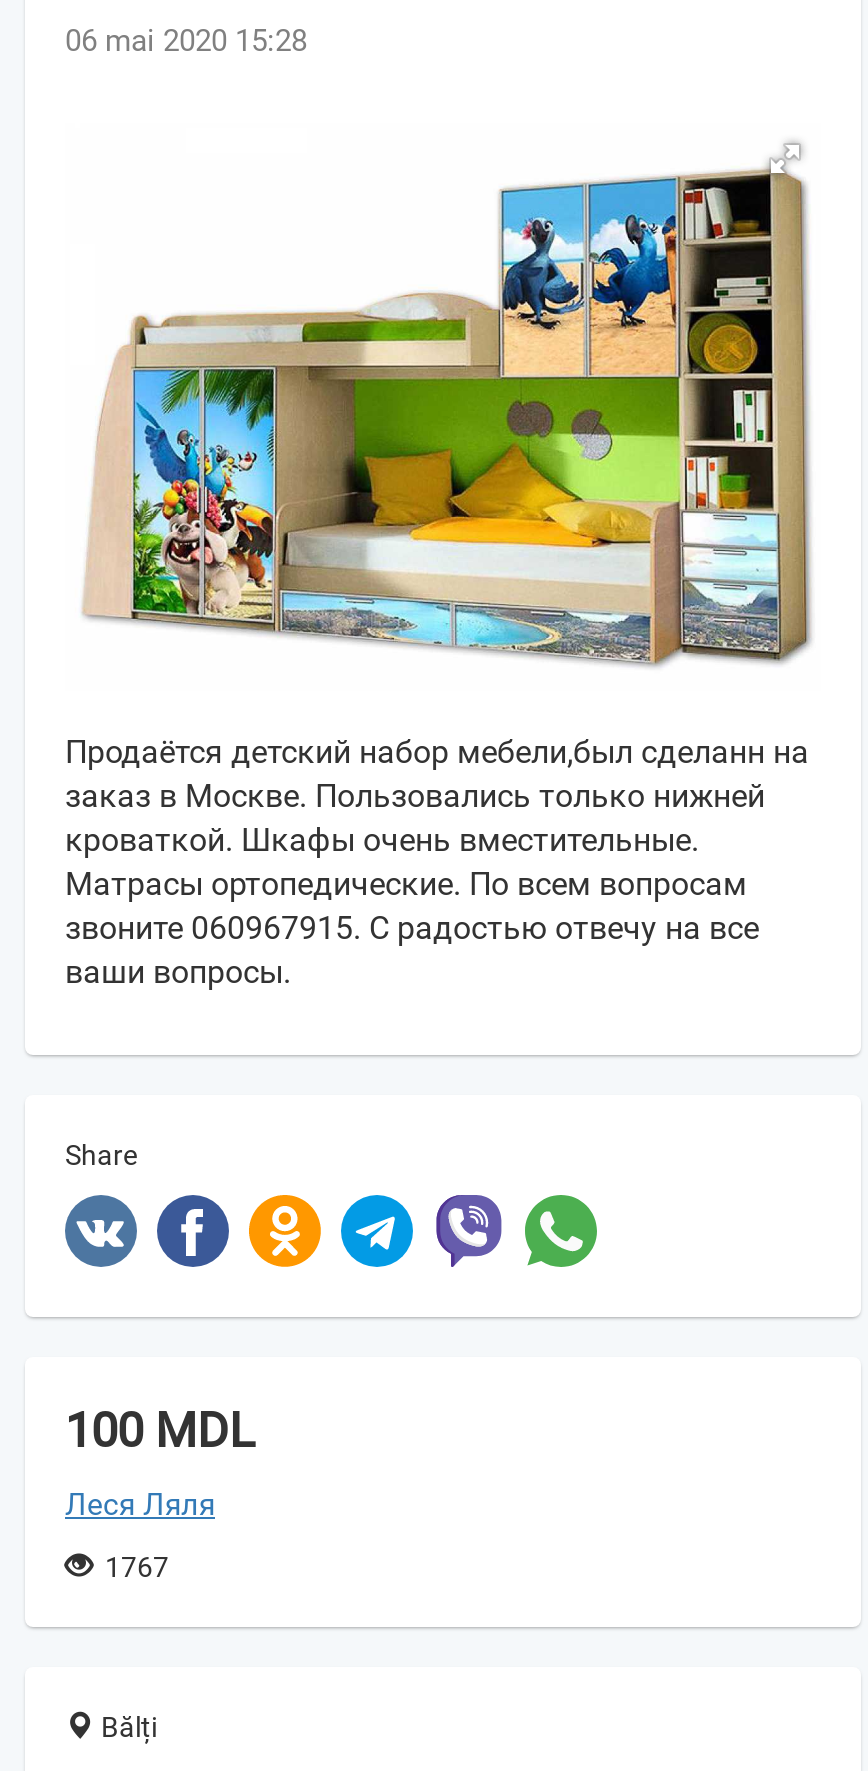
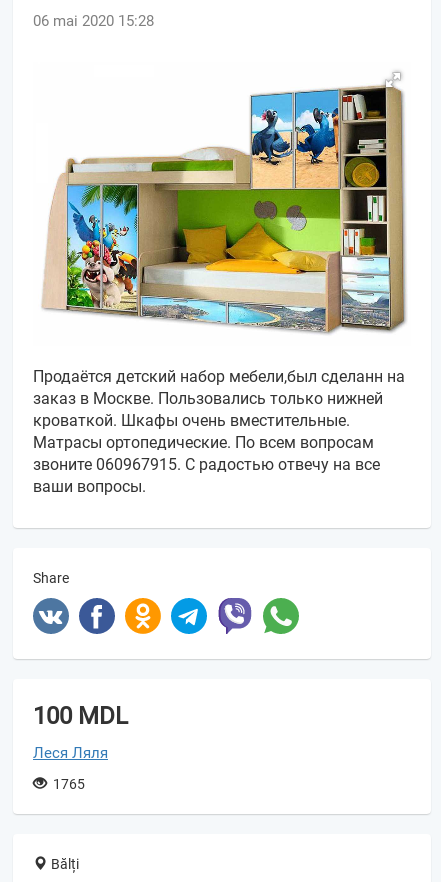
[105,1551,169,1583] 1767 -> [53,776,85,792] 1765

